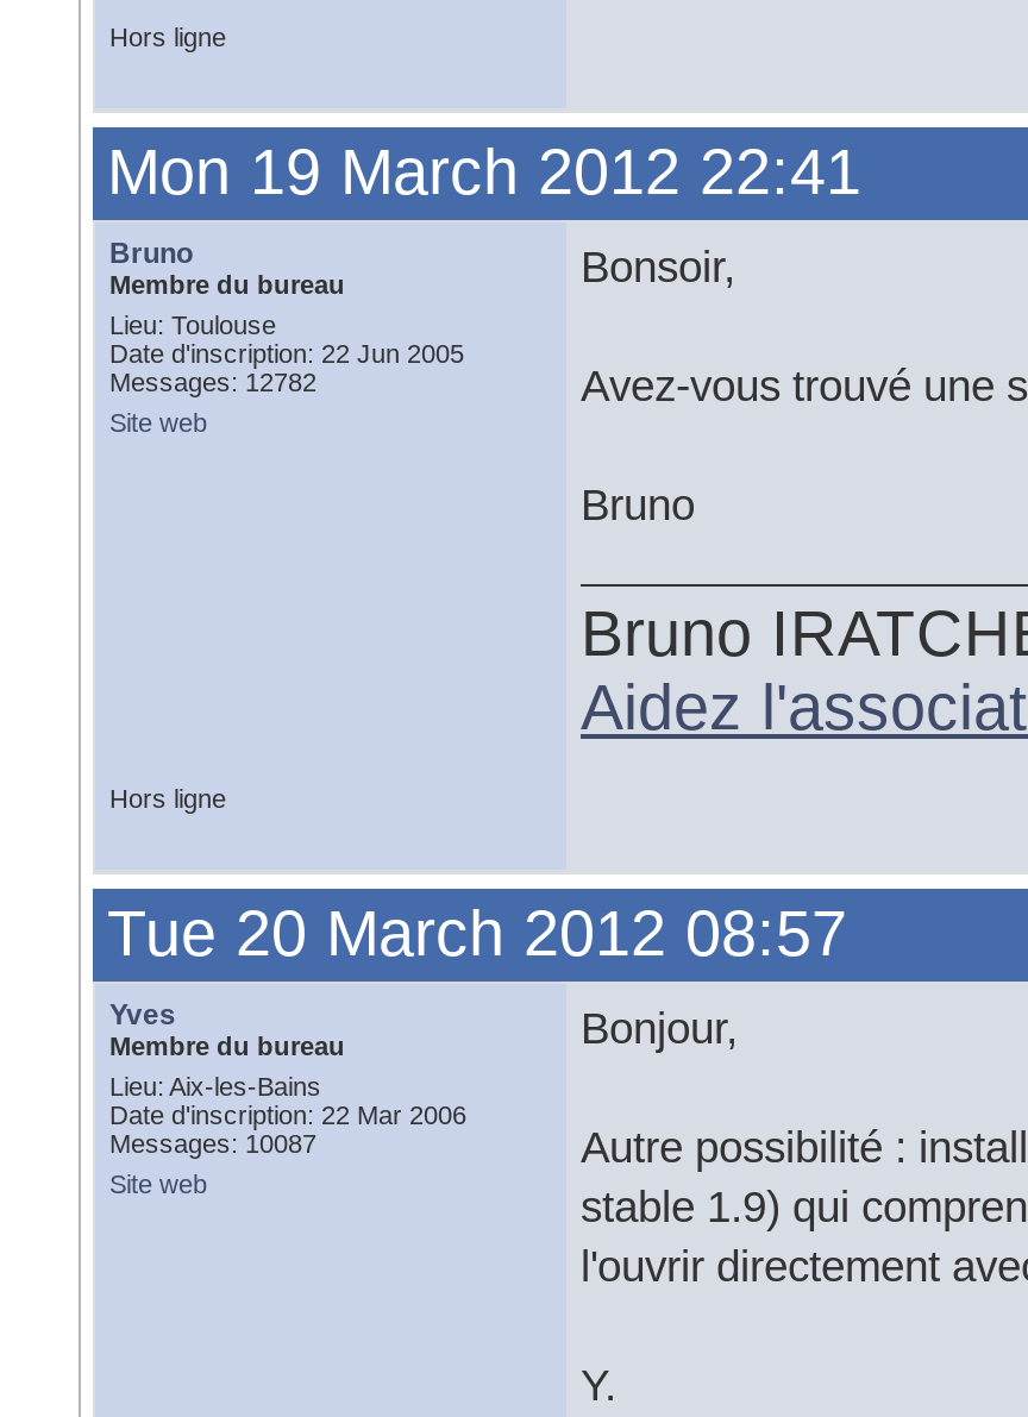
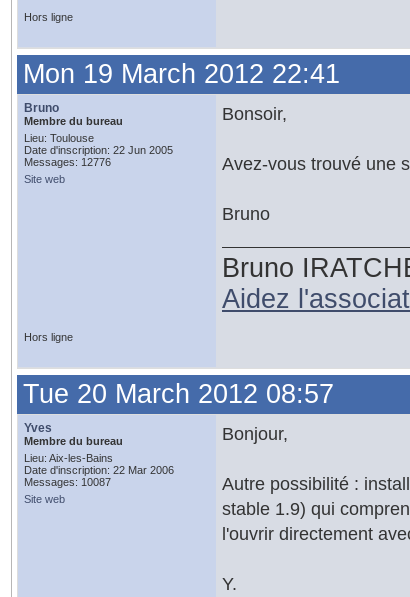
[109,368,316,396] Messages: 12782 -> [24,156,111,168] Messages: 12776

